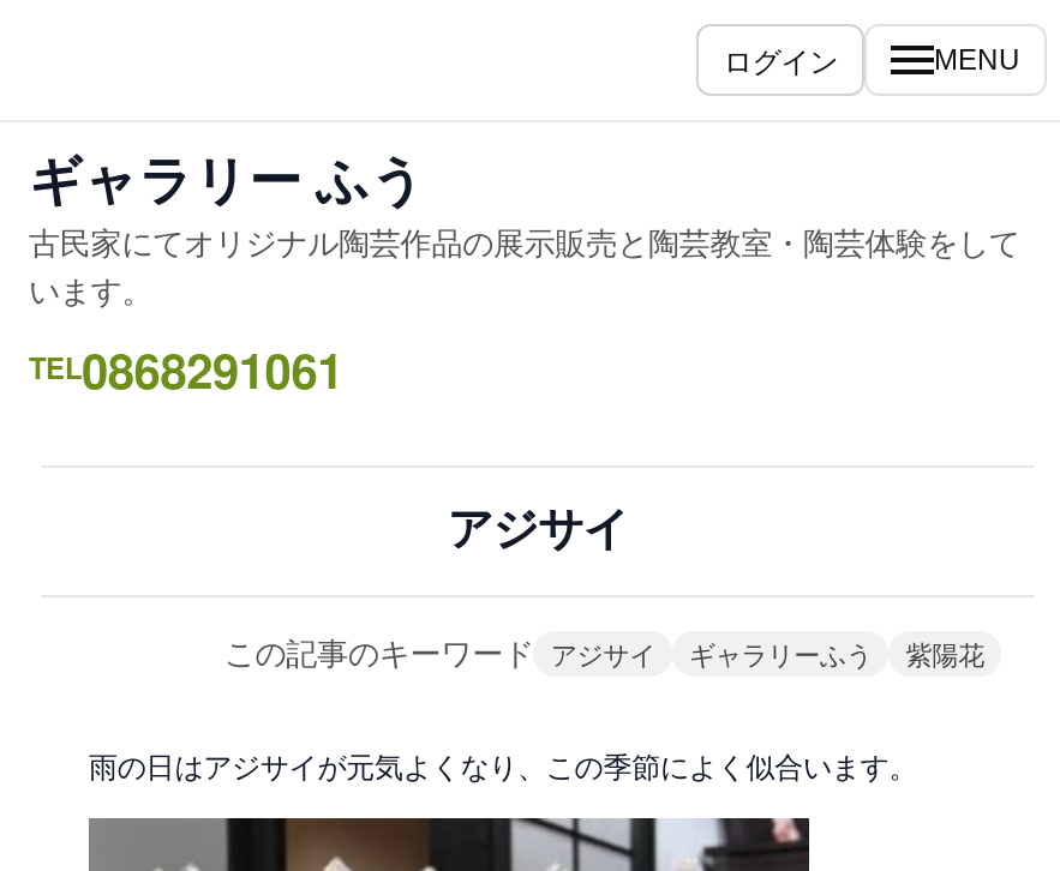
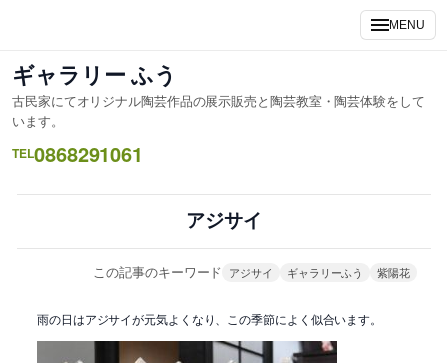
[724,38,838,79] ログイン -> none

